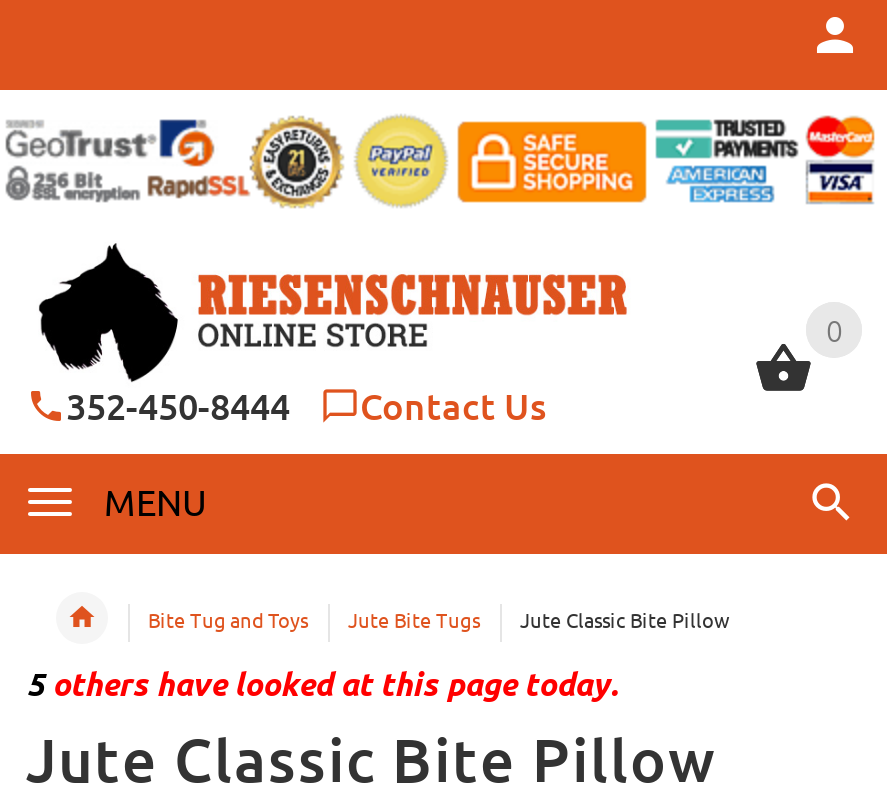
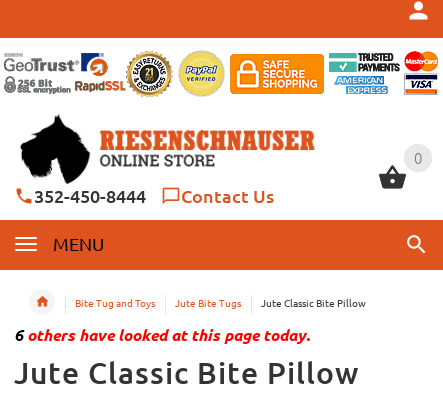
[26,662,618,704] 5 others have looked at this page today. -> [14,324,310,345] 6 others have looked at this page today.

